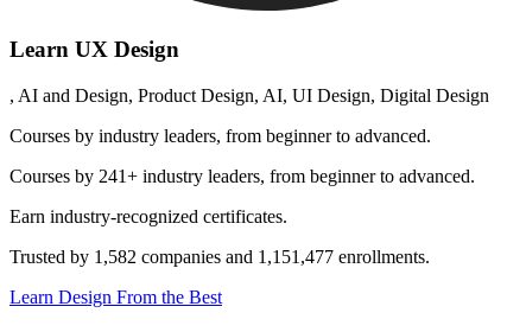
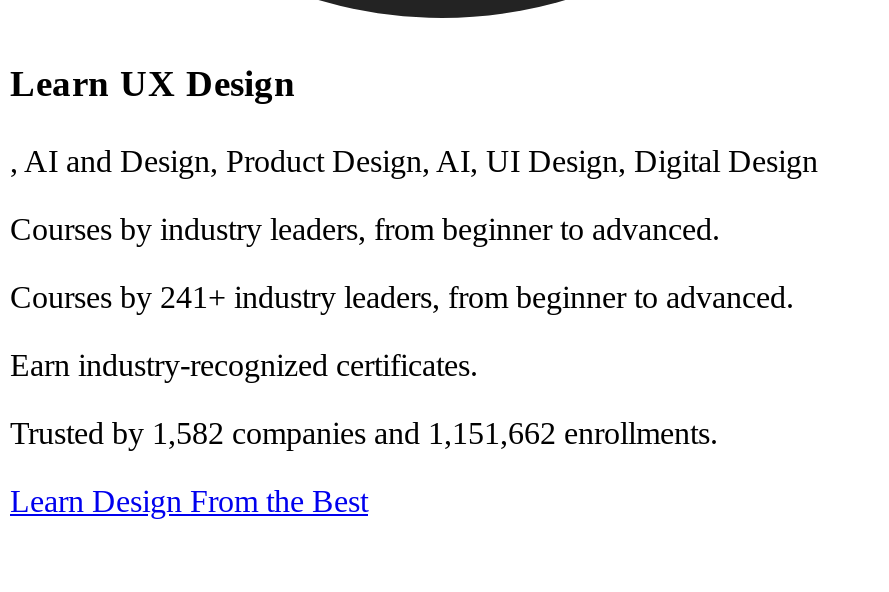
[9,247,430,267] Trusted by 1,582 companies and 1,151,477 enrollments. -> [10,416,718,450] Trusted by 1,582 companies and 1,151,662 enrollments.

